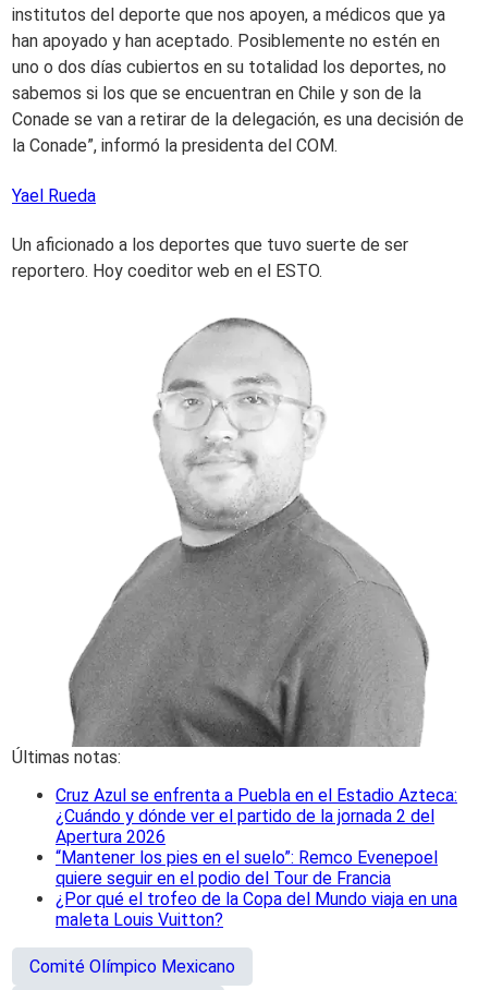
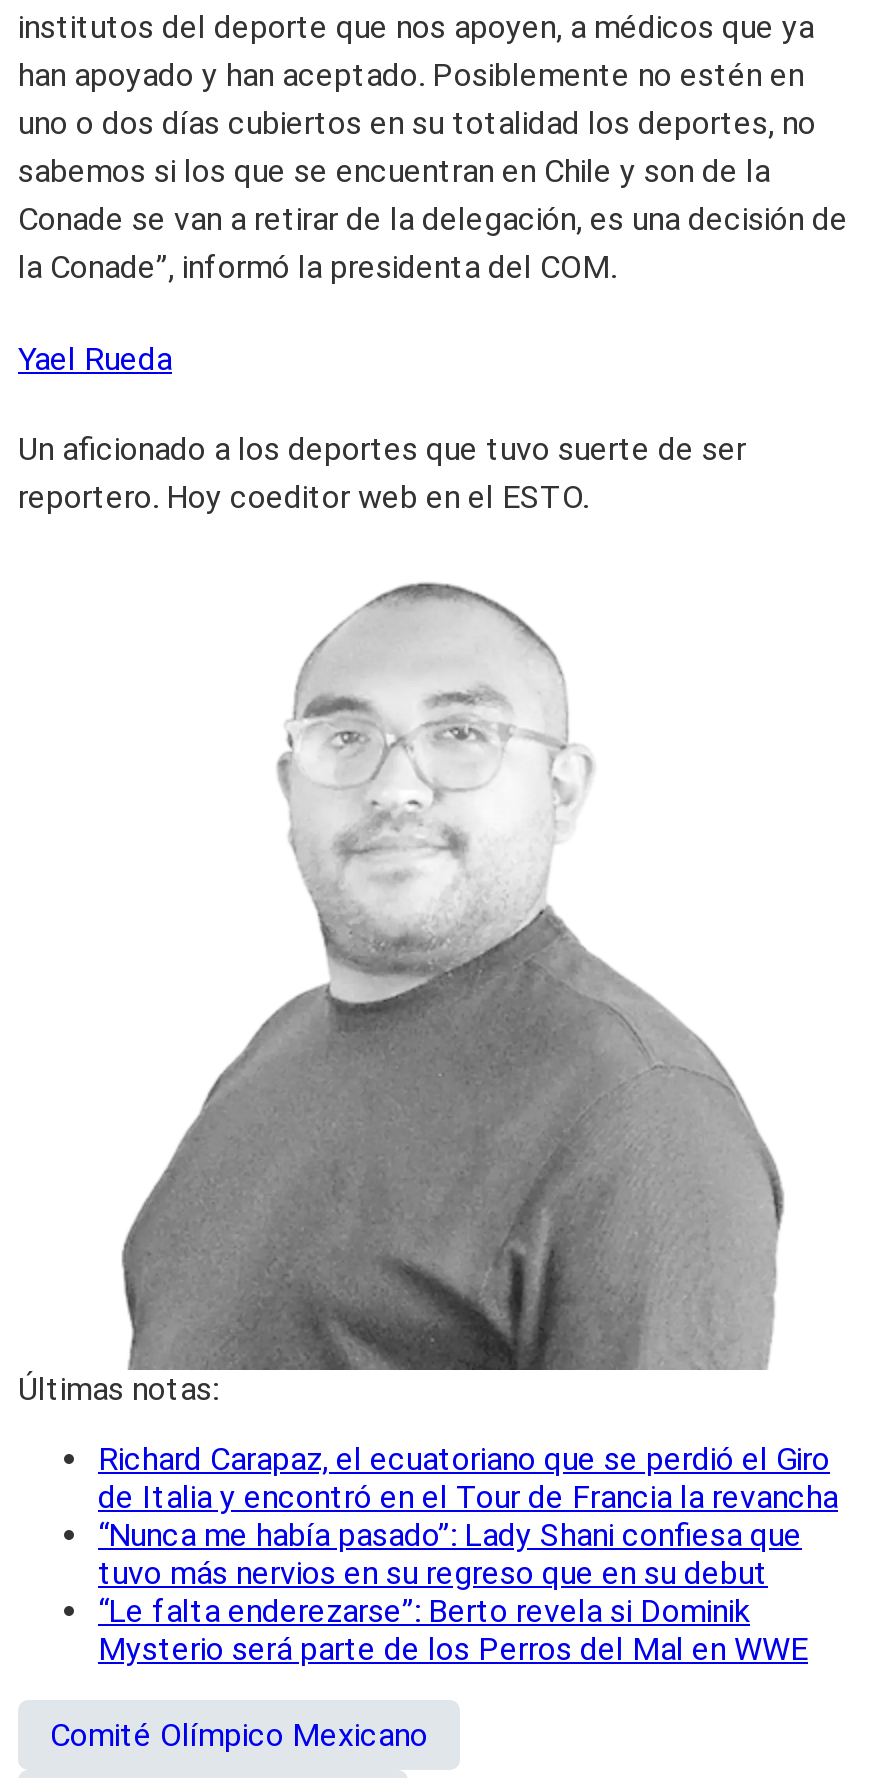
[56,785,457,930] Cruz Azul se enfrenta a Puebla en el Estadio Azteca: | ¿Cuándo y dónde ver el partido de la jornada 2 del | Apertura 2026 | “Mantener los pies en el suelo”: Remco Evenepoel | quiere seguir en el podio del Tour de Francia | ¿Por qué el trofeo de la Copa del Mundo viaja en una | maleta Louis Vuitton? -> [98,1440,838,1668] Richard Carapaz, el ecuatoriano que se perdió el Giro | de Italia y encontró en el Tour de Francia la revancha | “Nunca me había pasado”: Lady Shani confiesa que | tuvo más nervios en su regreso que en su debut | “Le falta enderezarse”: Berto revela si Dominik | Mysterio será parte de los Perros del Mal en WWE

